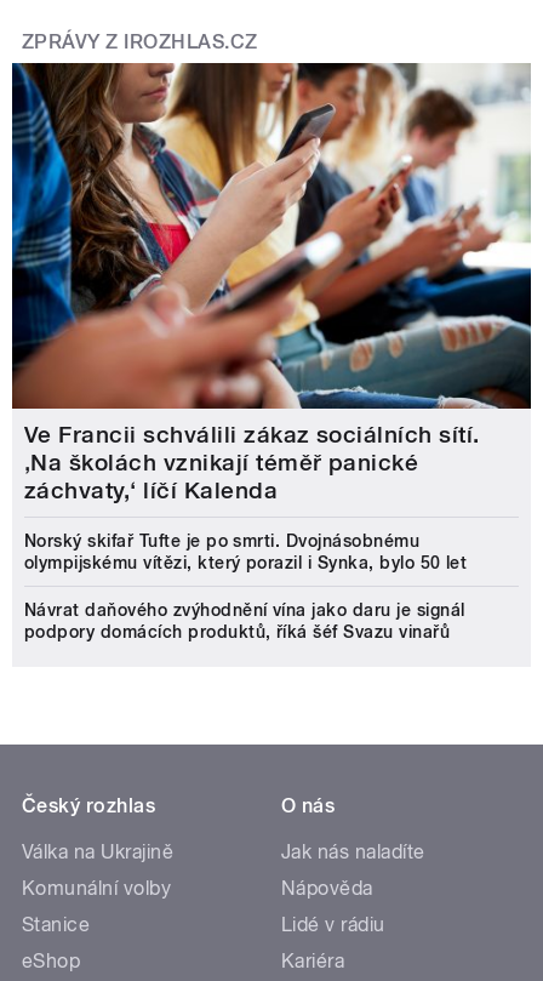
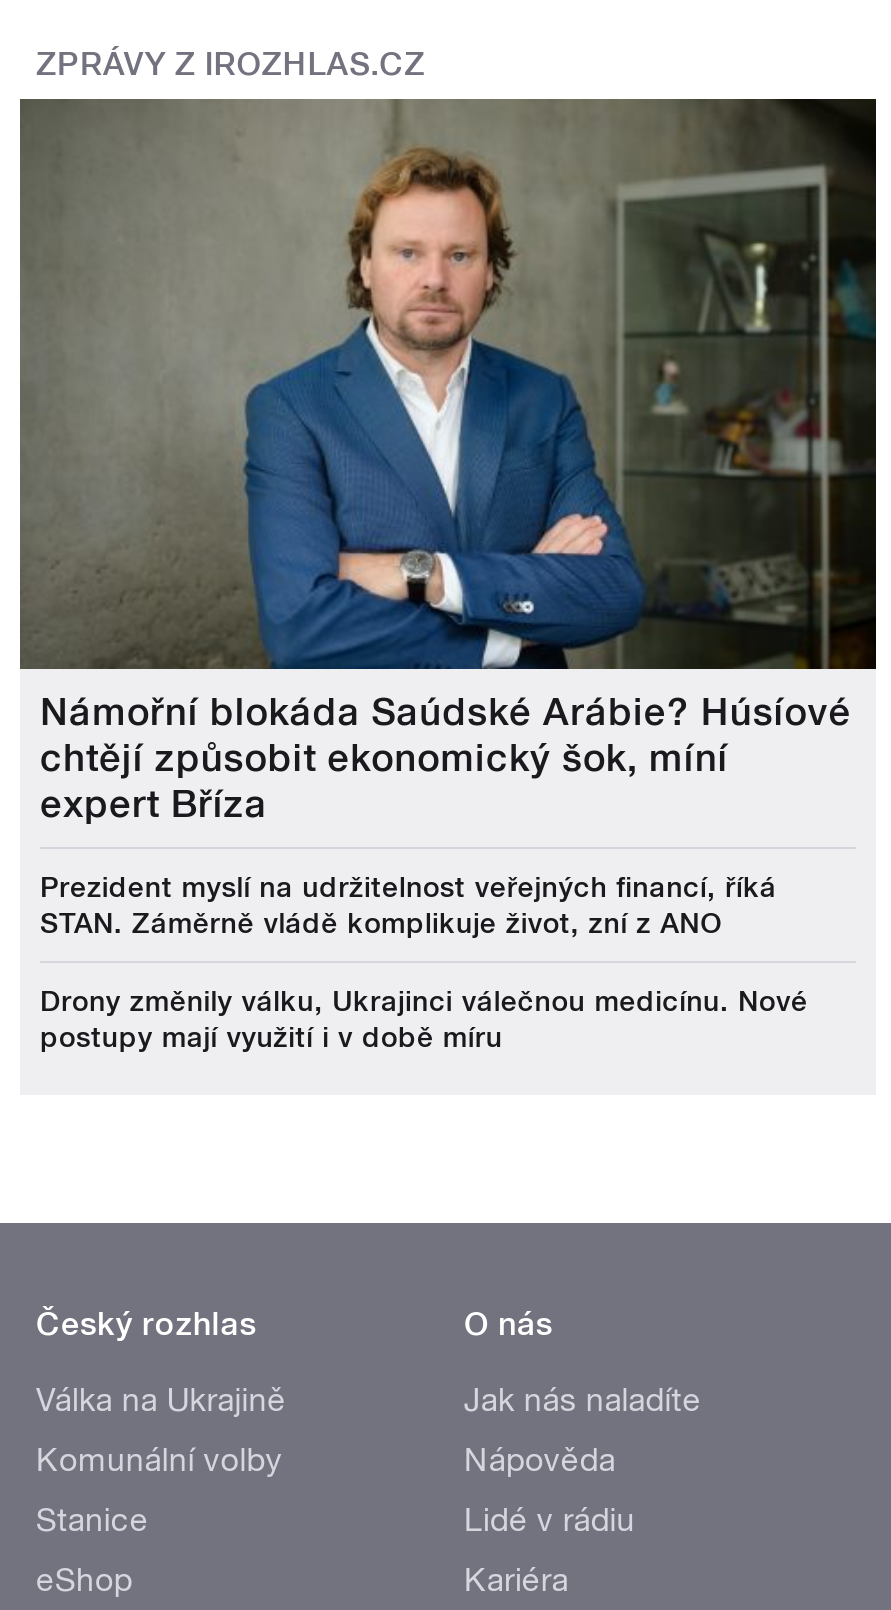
[11,62,532,505] [image] | Ve Francii schválili zákaz sociálních sítí. | ‚Na školách vznikají téměř panické | záchvaty,‘ líčí Kalenda -> [18,97,878,828] [image] | Námořní blokáda Saúdské Arábie? Húsíové | chtějí způsobit ekonomický šok, míní | expert Bříza
[24,532,467,573] Norský skifař Tufte je po smrti. Dvojnásobnému | olympijskému vítězi, který porazil i Synka, bylo 50 let -> [40,872,777,940] Prezident myslí na udržitelnost veřejných financí, říká | STAN. Záměrně vládě komplikuje život, zní z ANO
[24,601,465,642] Návrat daňového zvýhodnění vína jako daru je signál | podpory domácích produktů, říká šéf Svazu vinařů -> [40,986,808,1054] Drony změnily válku, Ukrajinci válečnou medicínu. Nové | postupy mají využití i v době míru

